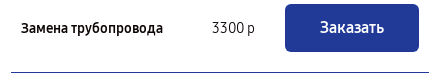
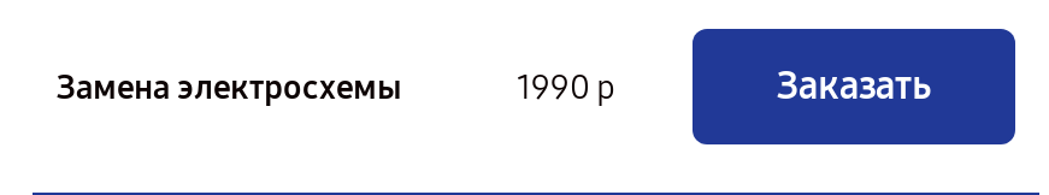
[21,19,163,36] Замена трубопровода -> [57,66,401,107] Замена электросхемы
[212,19,255,36] 3300 р -> [517,66,615,107] 1990 р

